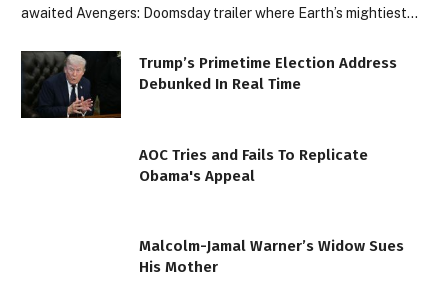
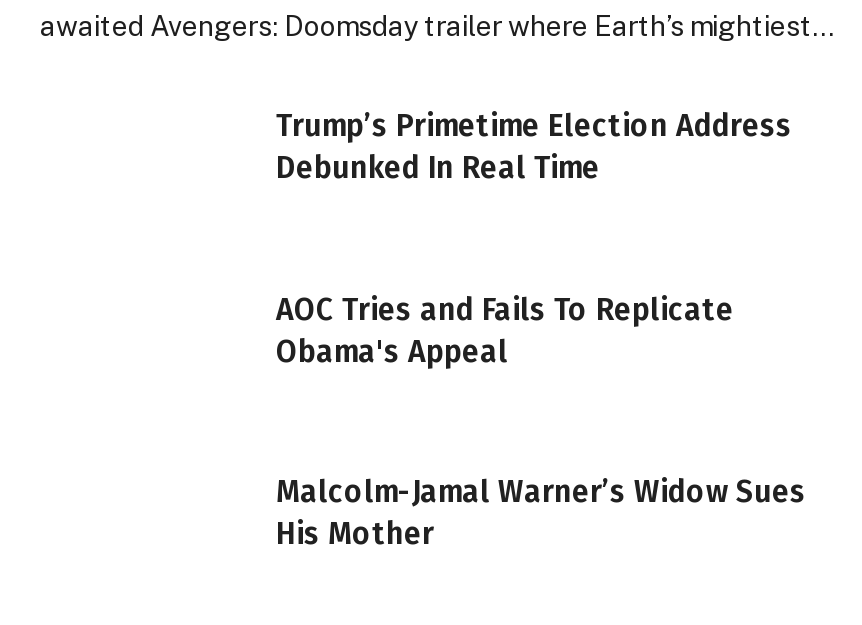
[20,50,122,119] [image] -> none

